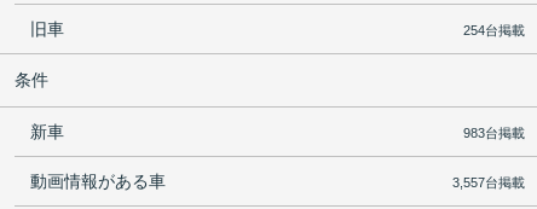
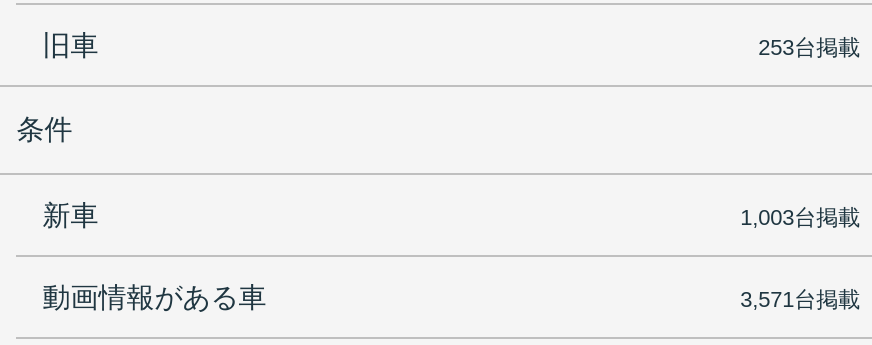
[463,23,525,38] 254台掲載 -> [758,35,860,59] 253台掲載
[463,126,525,140] 983台掲載 -> [740,205,860,229] 1,003台掲載
[452,175,525,190] 3,557台掲載 -> [740,287,860,311] 3,571台掲載

